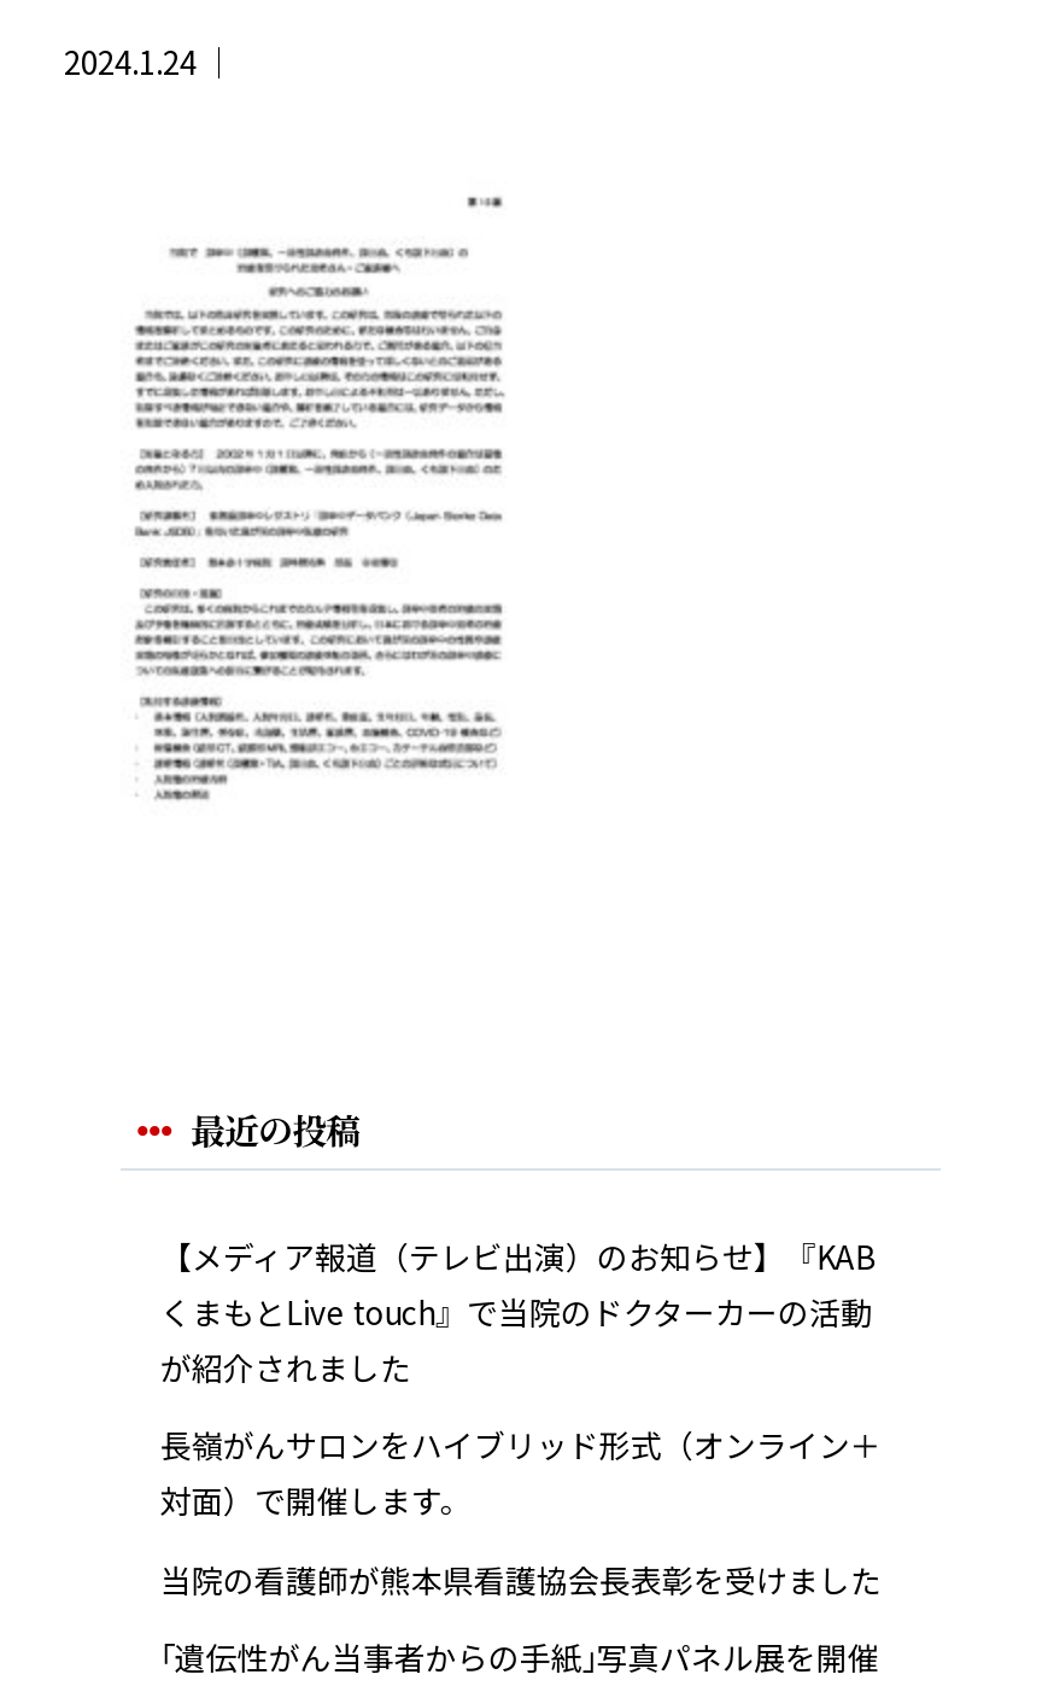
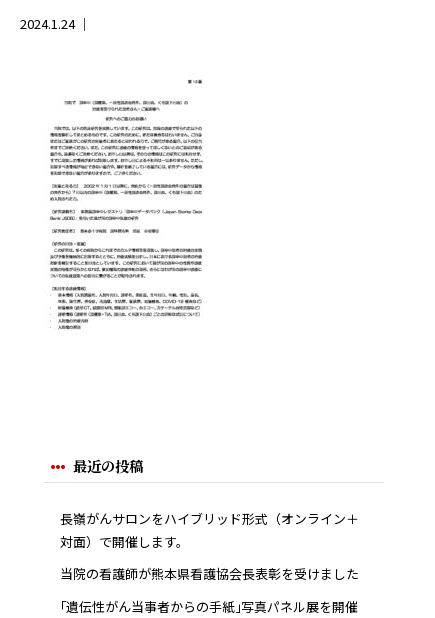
[160,1232,874,1389] 【メディア報道（テレビ出演）のお知らせ】『KAB | くまもとLive touch』で当院のドクターカーの活動 | が紹介されました -> none

